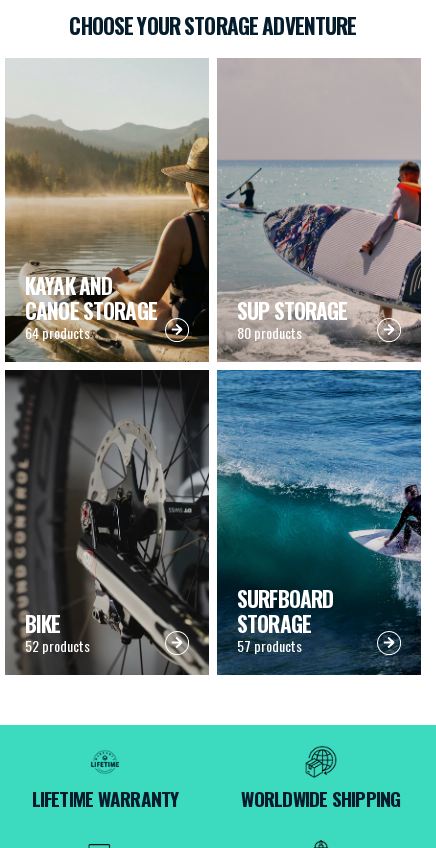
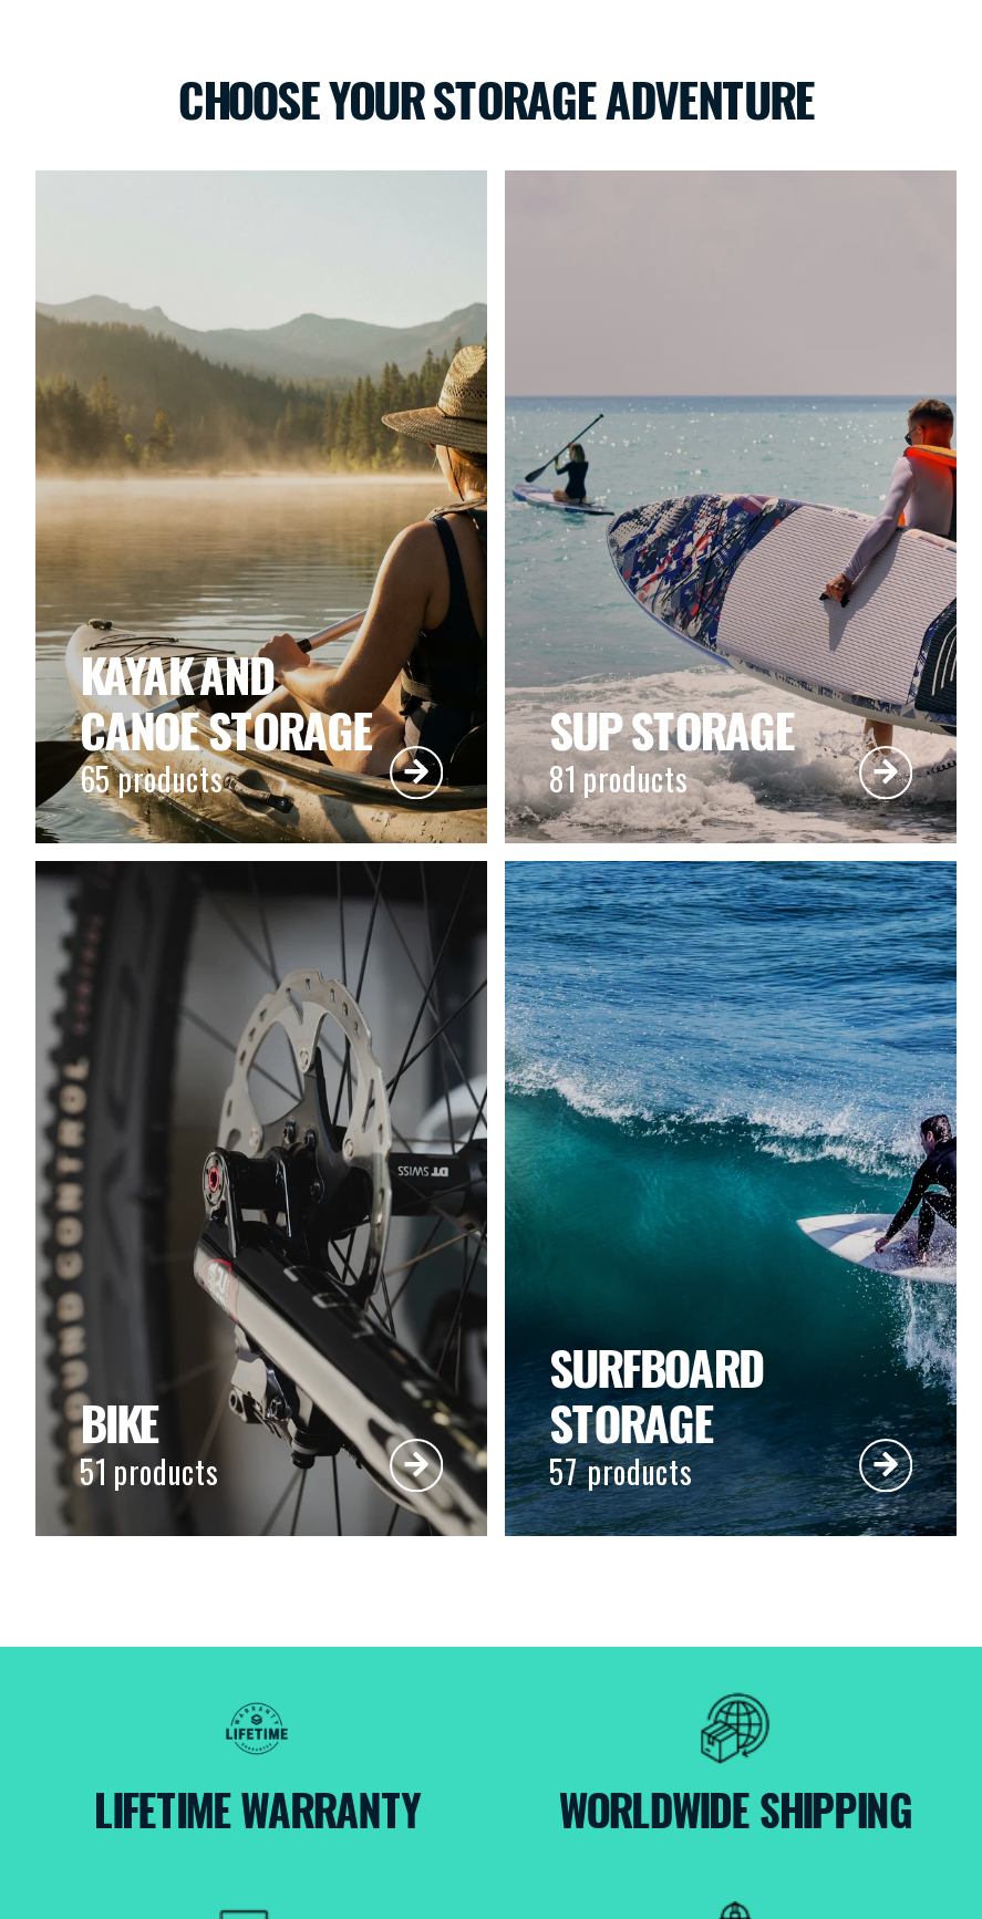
[25,322,90,343] 64 products -> [80,755,224,802] 65 products
[237,322,302,343] 80 products -> [549,755,689,802] 81 products
[25,635,90,656] 52 products -> [80,1447,219,1494] 51 products

